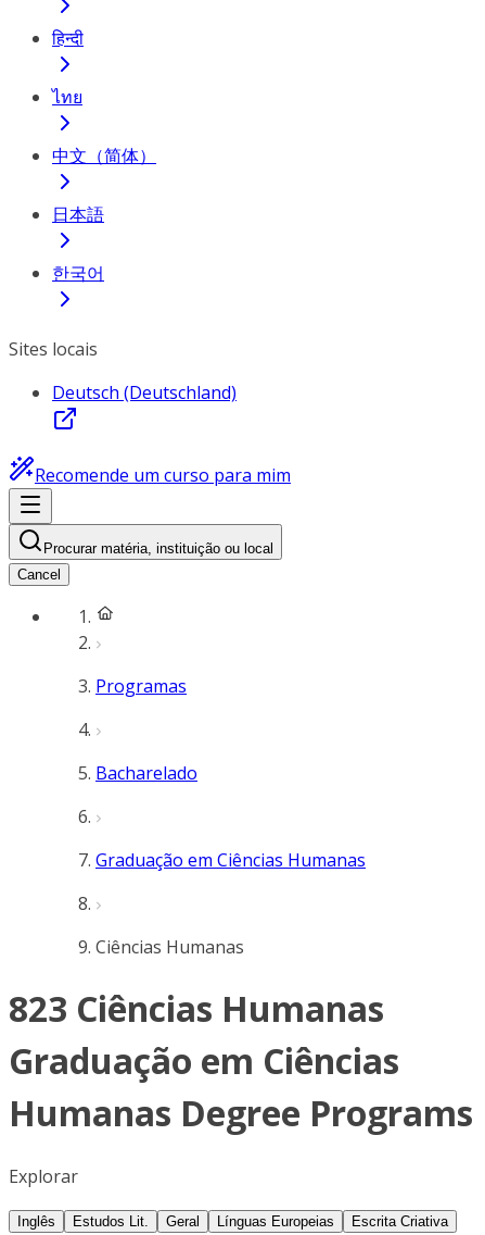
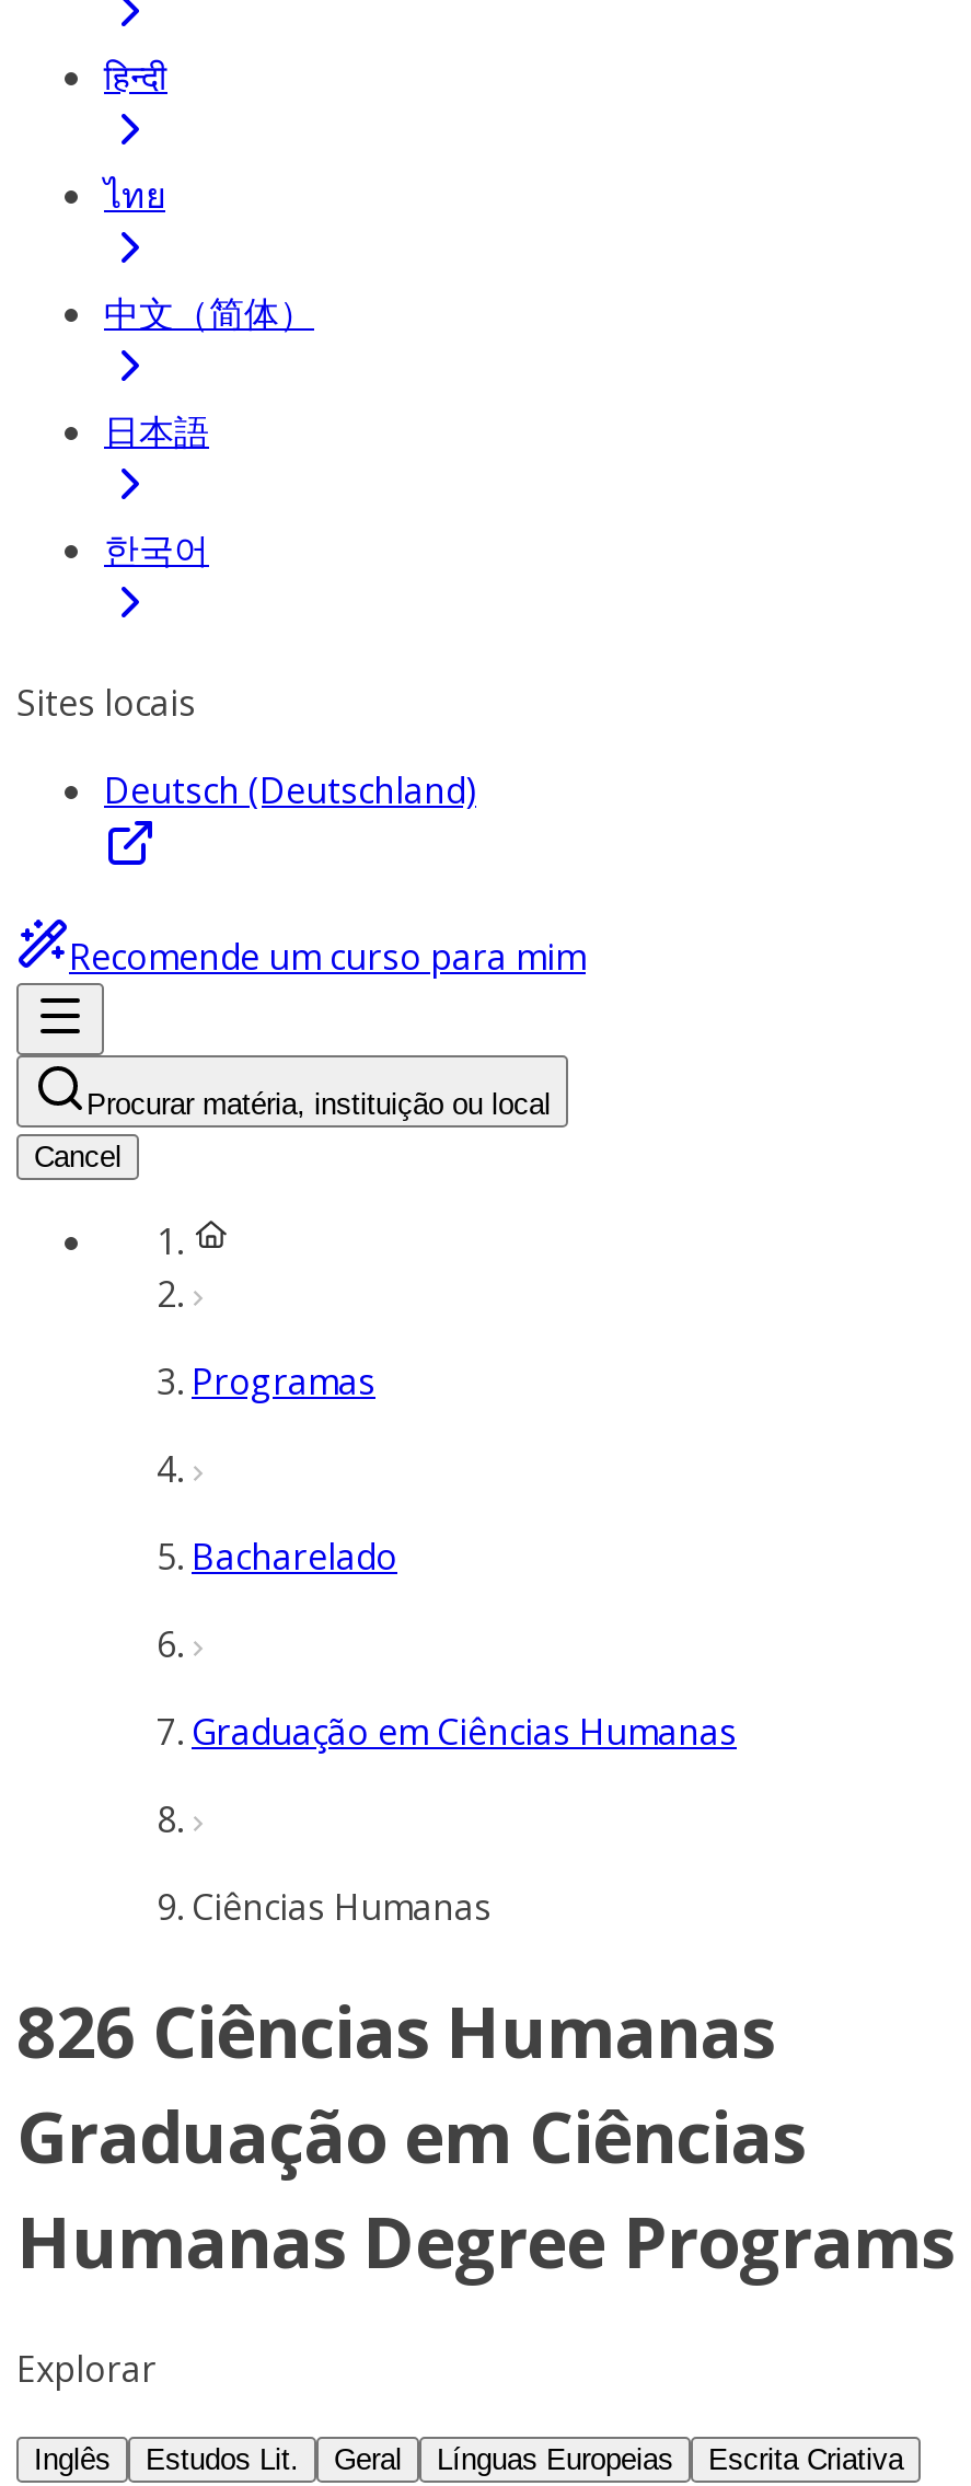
[9,985,384,1032] 823 Ciências Humanas -> [16,1984,774,2079] 826 Ciências Humanas

